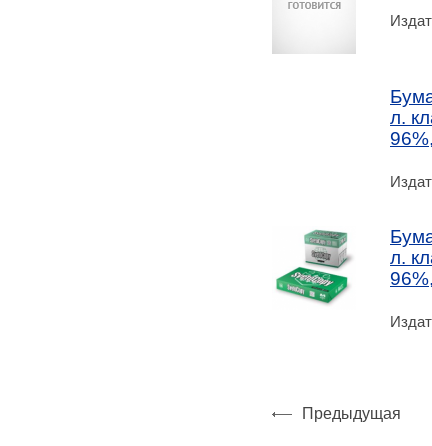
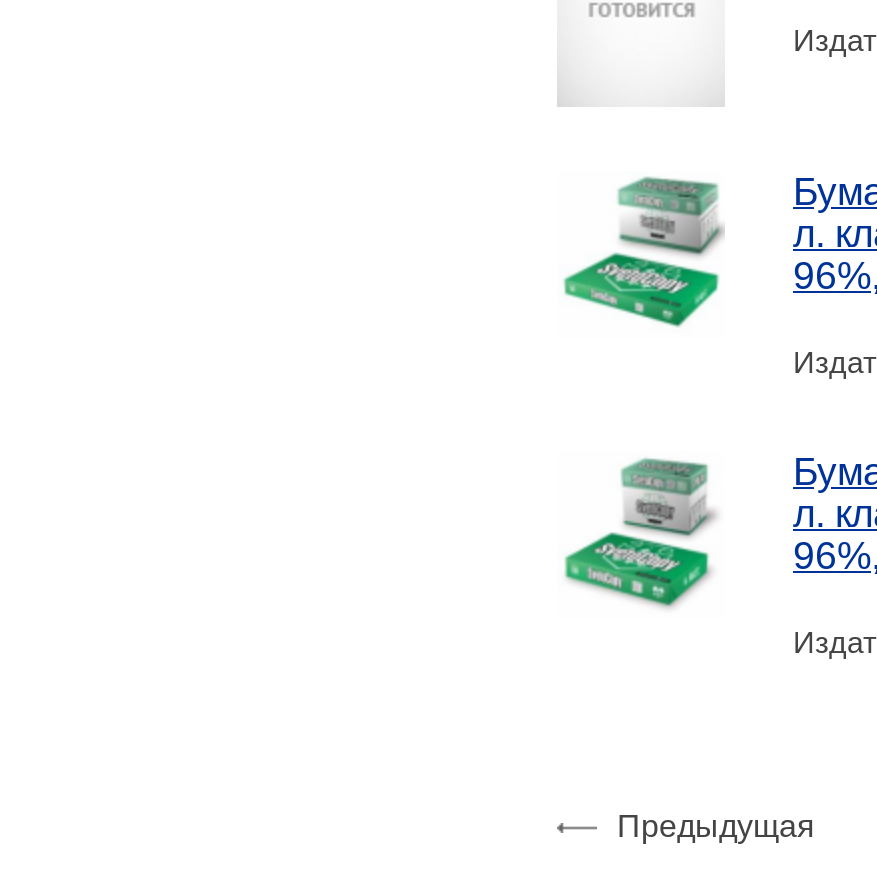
none -> [561,175,725,329] [image]

